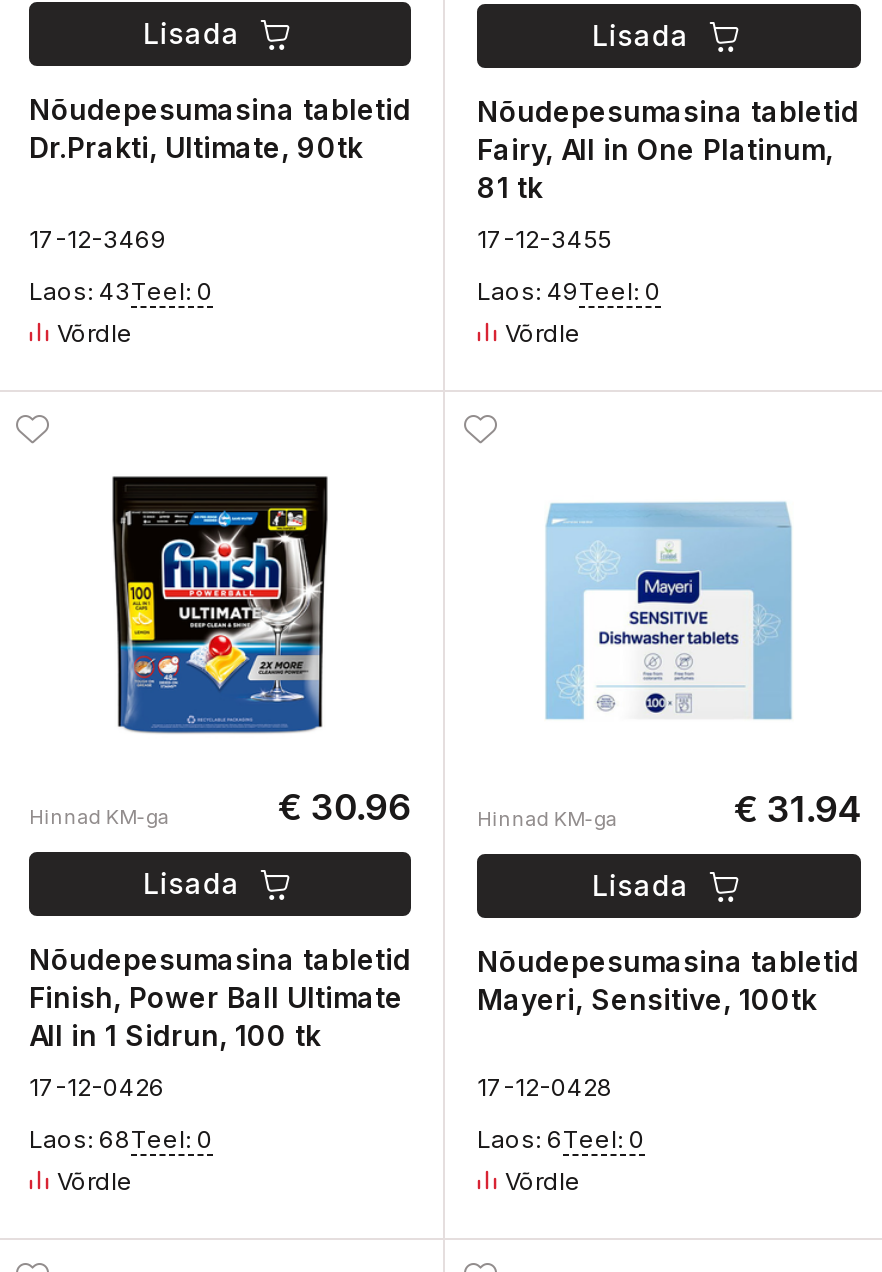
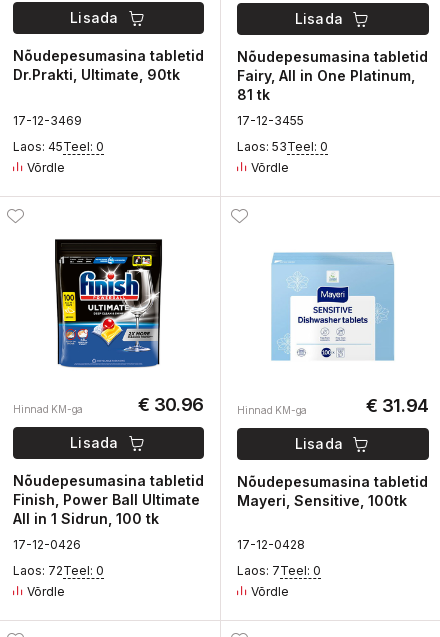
[29,276,213,306] Laos: 43Teel: 0 -> [13,139,104,154] Laos: 45Teel: 0
[477,276,661,306] Laos: 49Teel: 0 -> [237,139,328,154] Laos: 53Teel: 0
[29,1125,213,1155] Laos: 68Teel: 0 -> [13,563,104,578] Laos: 72Teel: 0
[477,1125,645,1155] Laos: 6Teel: 0 -> [237,563,321,578] Laos: 7Teel: 0

